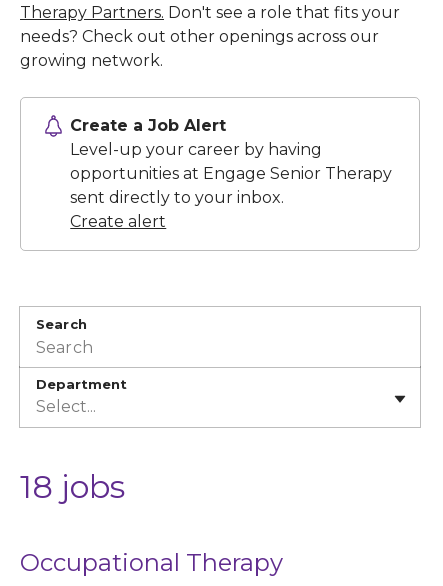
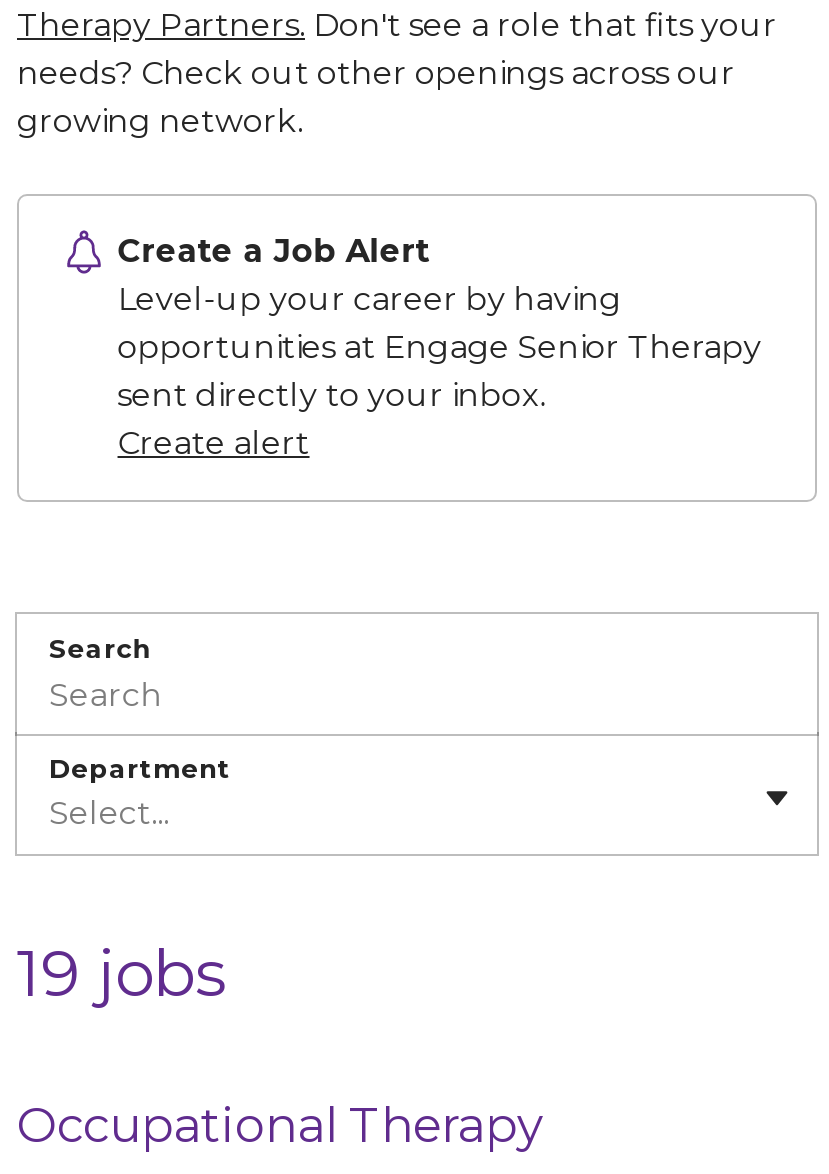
[20,467,125,506] 18 jobs -> [17,934,225,1012] 19 jobs

